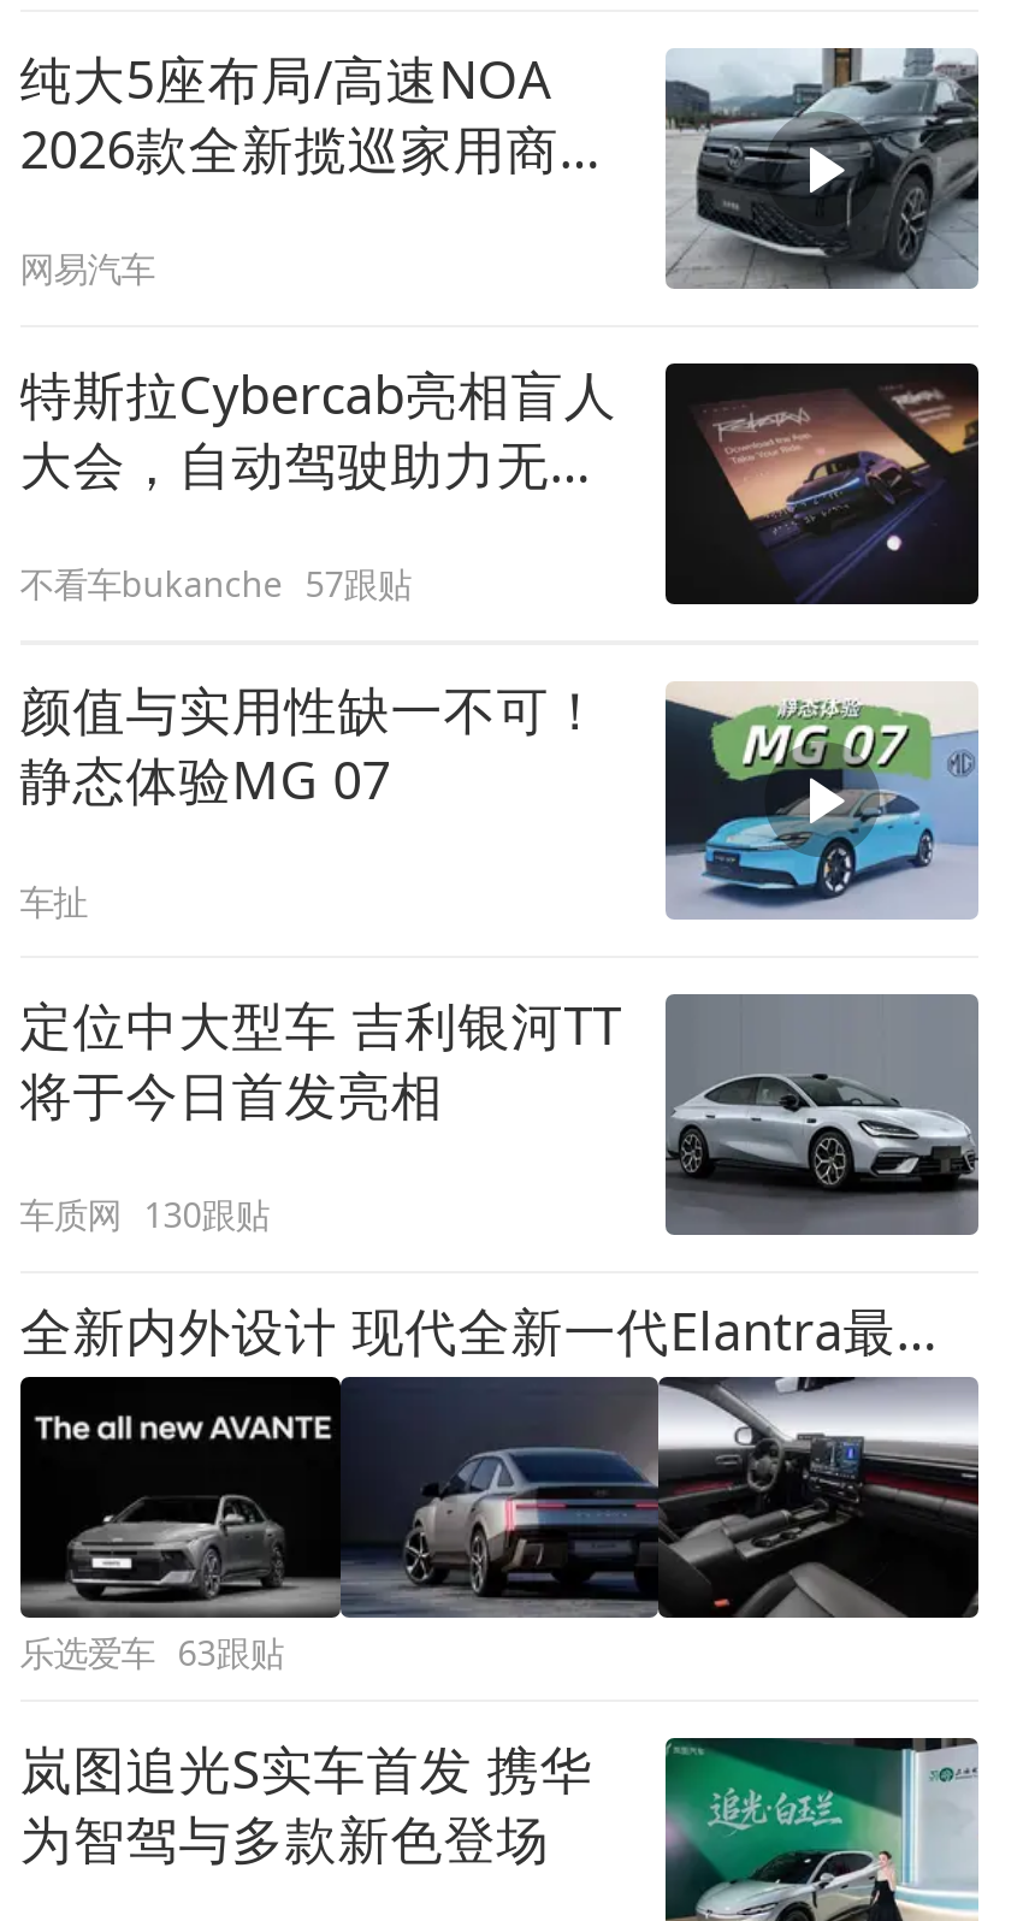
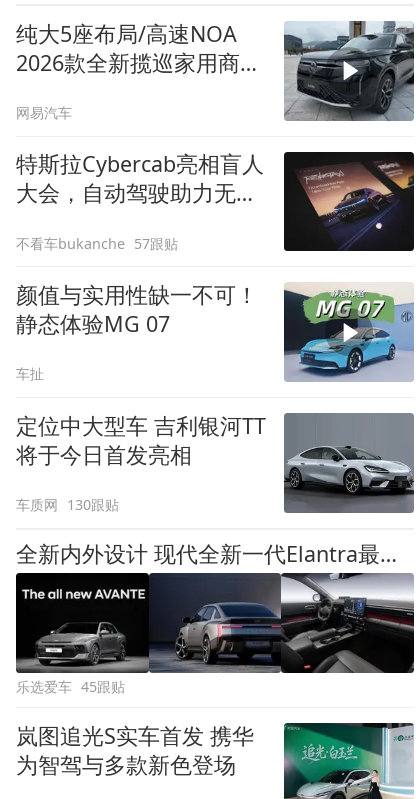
[20,1629,284,1674] 乐选爱车 63跟贴 -> [16,677,125,696] 乐选爱车 45跟贴

